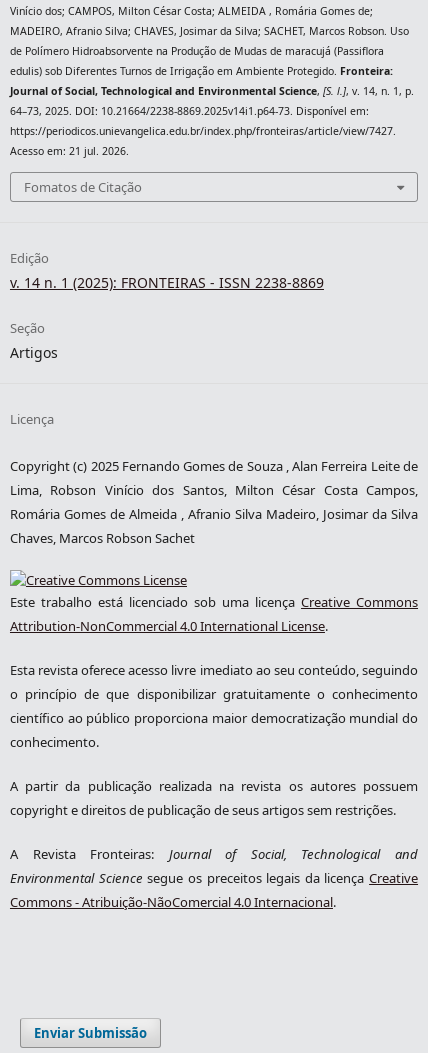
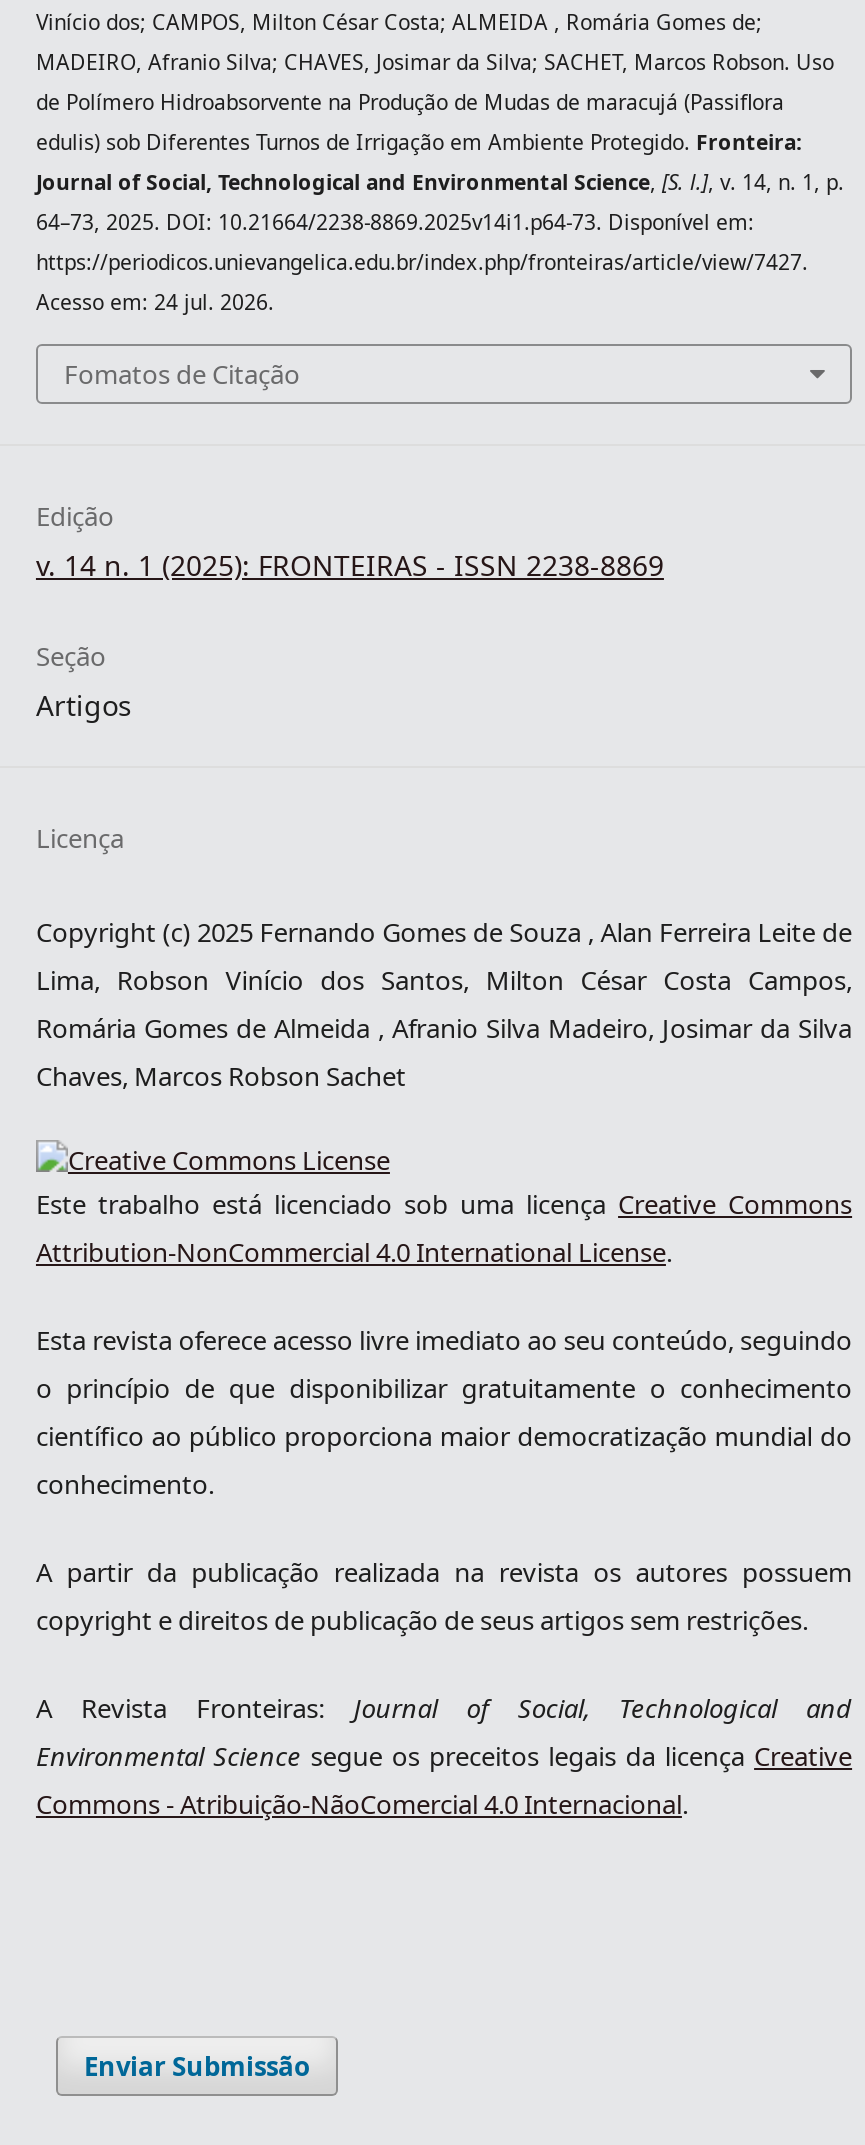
[10,144,129,158] Acesso em: 21 jul. 2026. -> [36,289,274,317] Acesso em: 24 jul. 2026.

